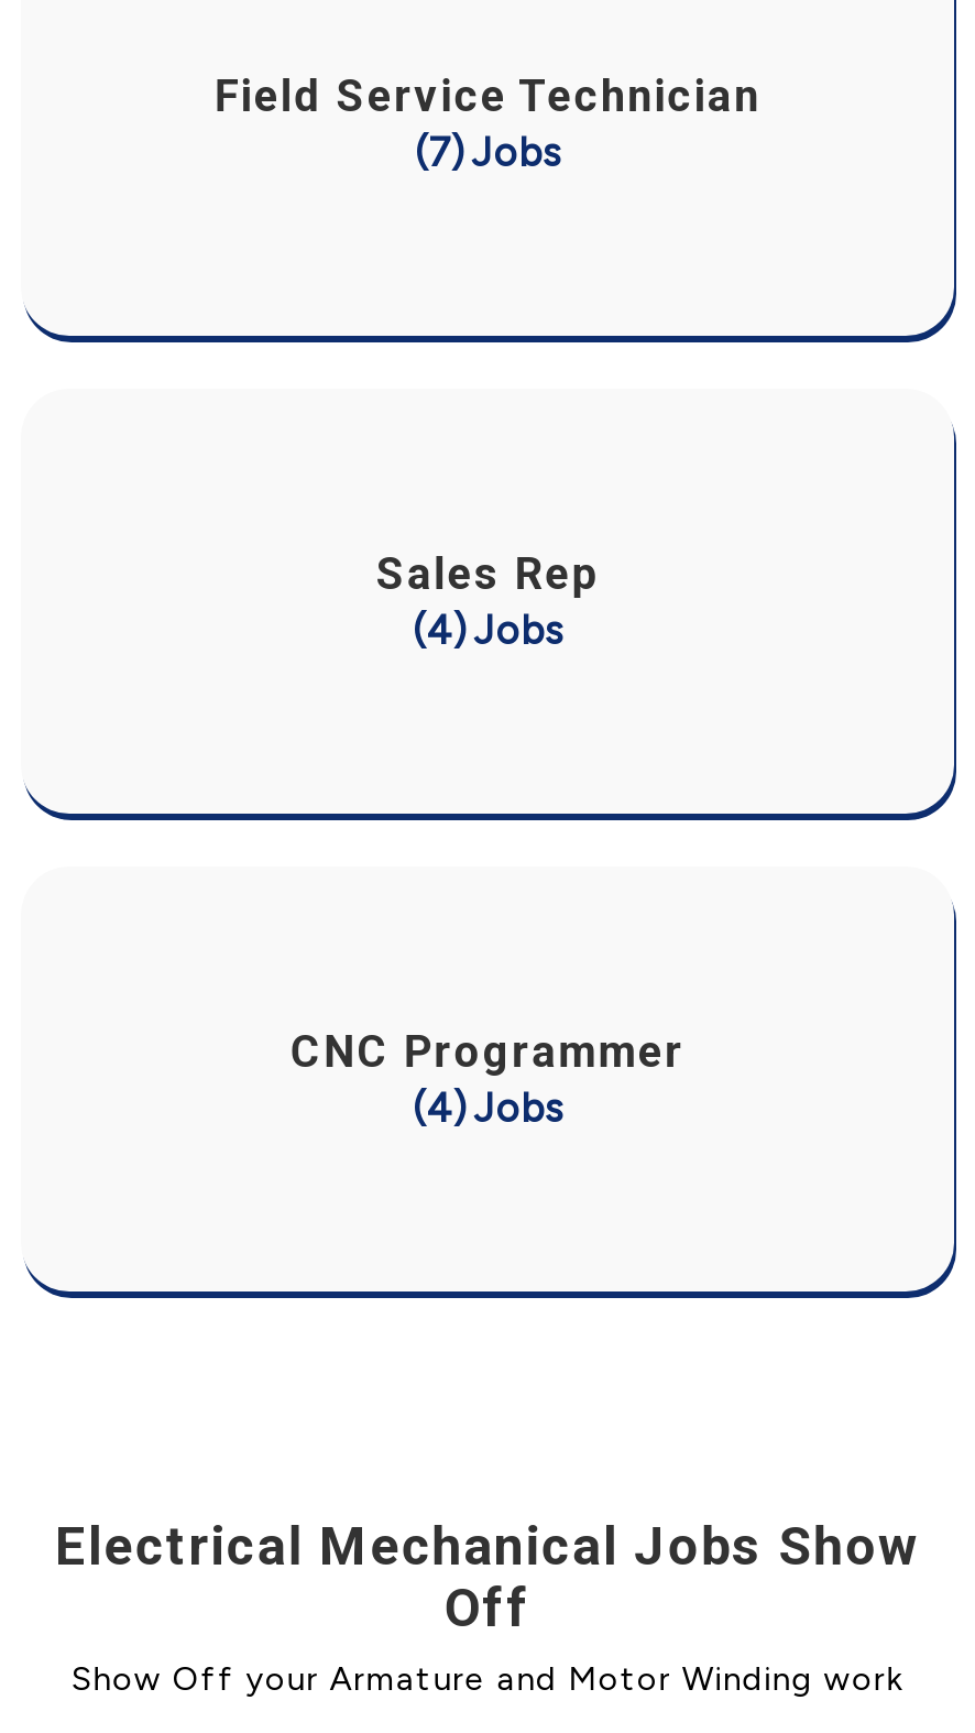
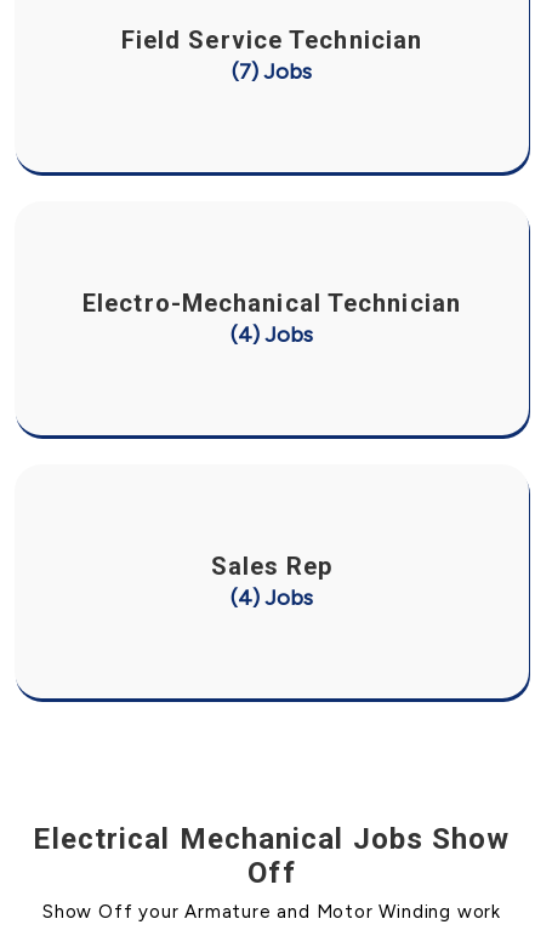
none -> [82,288,461,317] Electro-Mechanical Technician
moved [376,547,599,599] -> [210,551,333,580]: Sales Rep
[290,1024,685,1077] CNC Programmer -> none

